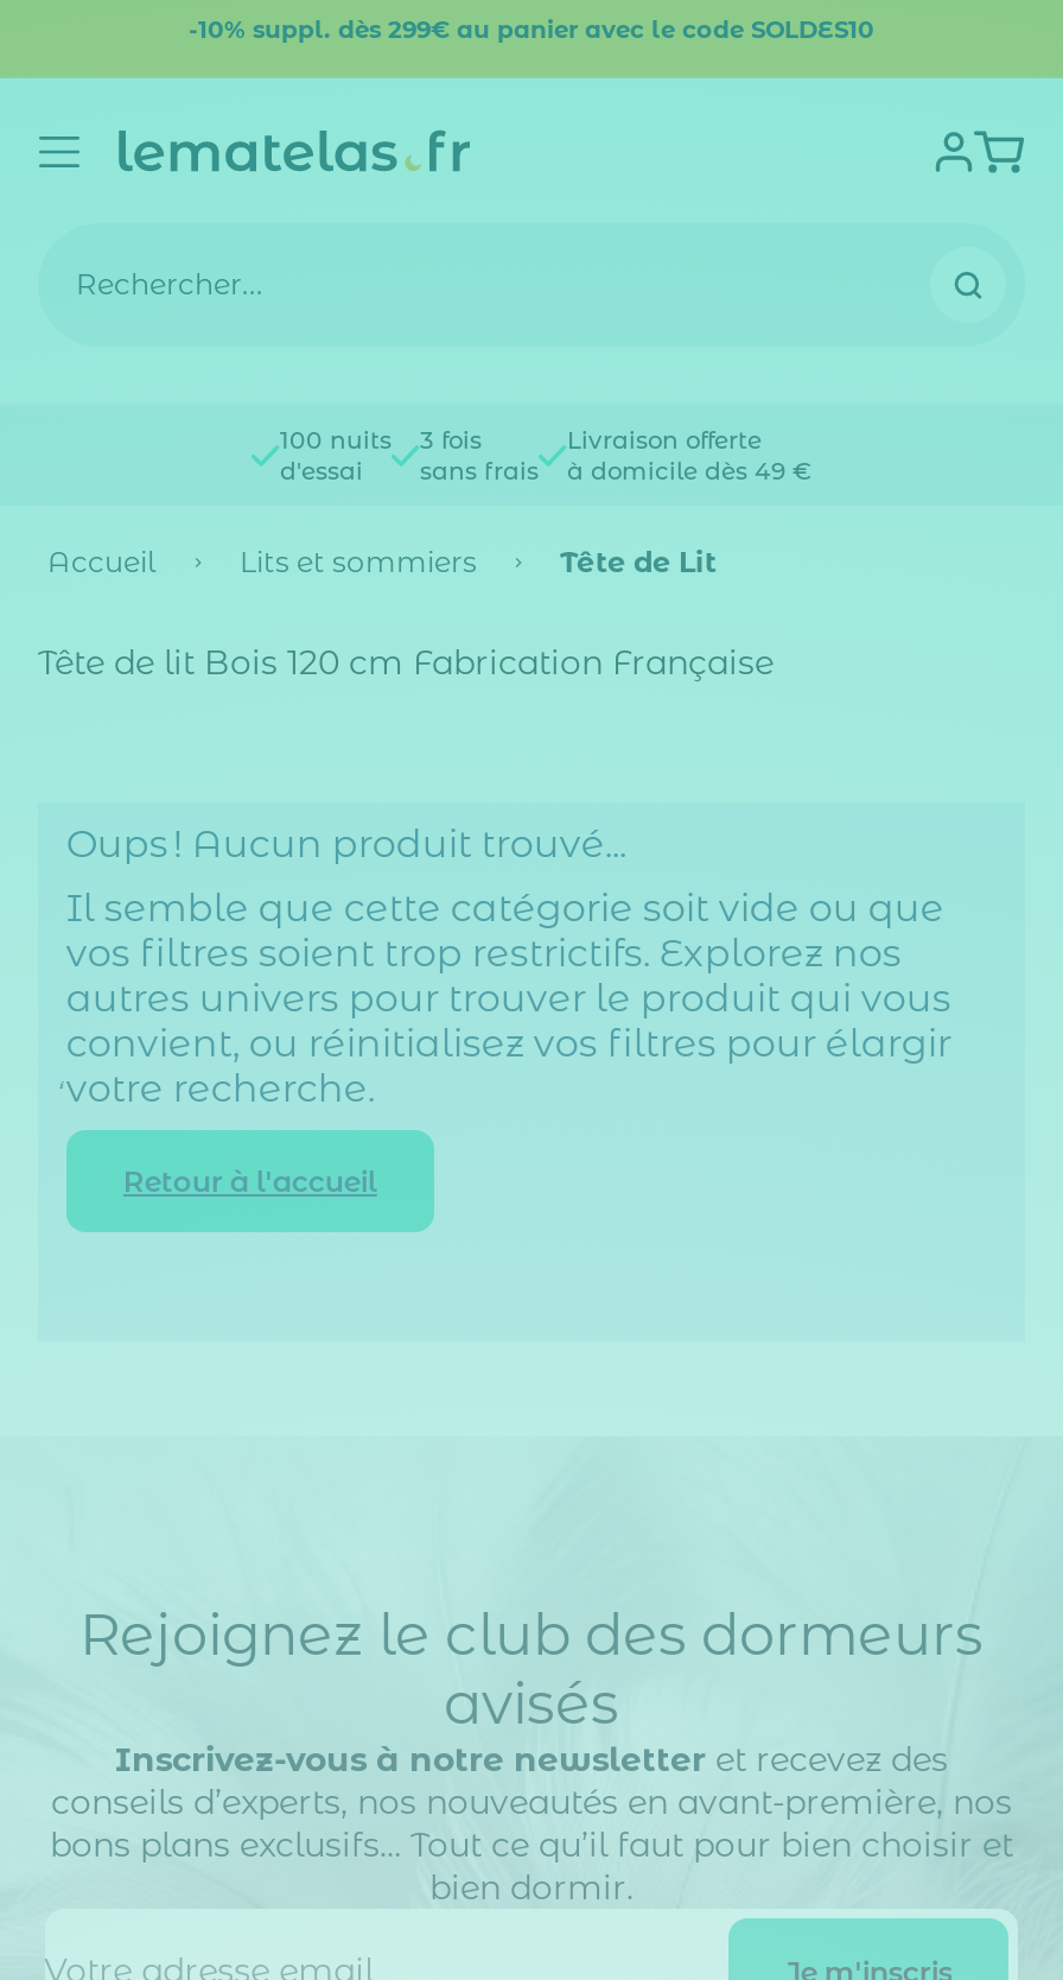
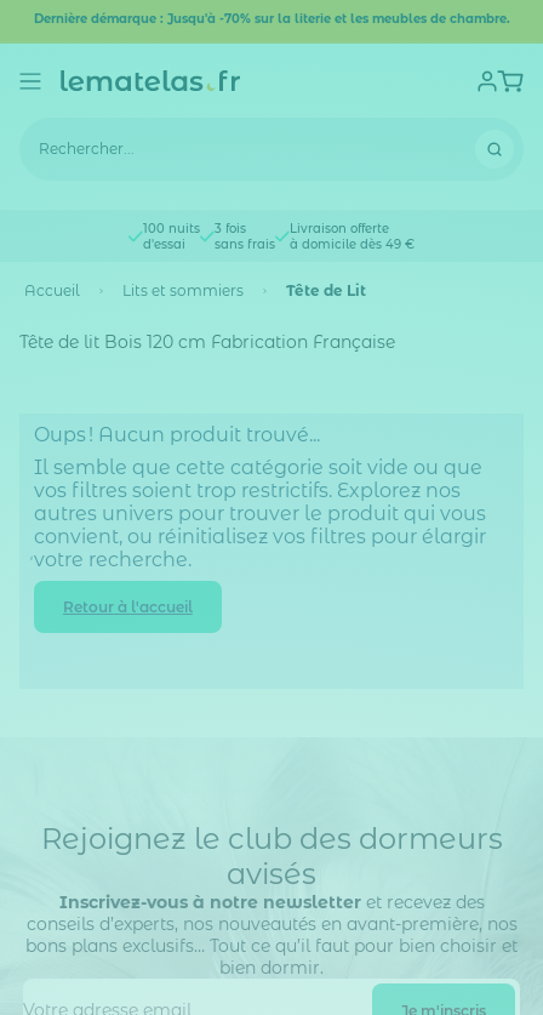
[189,14,874,45] -10% suppl. dès 299€ au panier avec le code SOLDES10 -> [33,11,510,27] Dernière démarque : Jusqu'à -70% sur la literie et les meubles de chambre.

